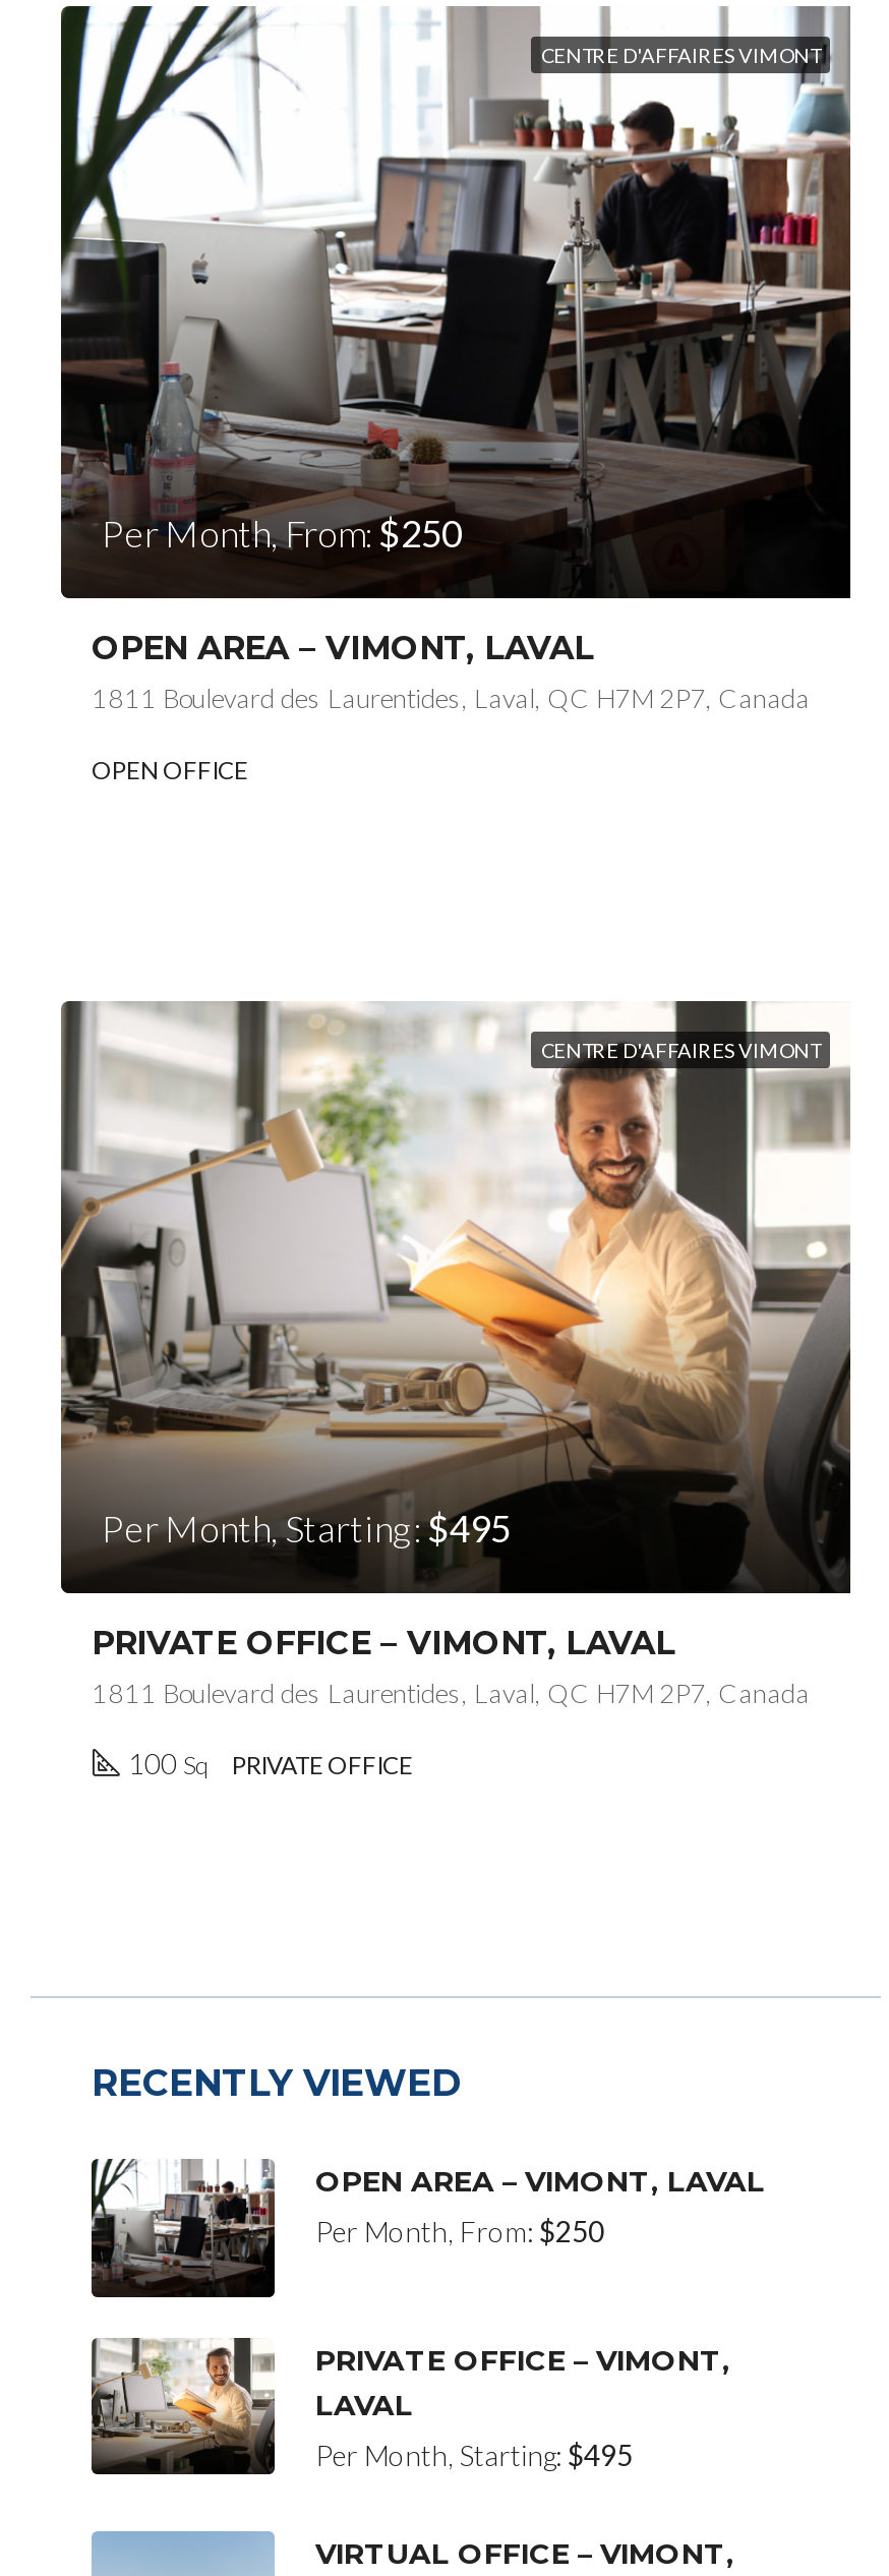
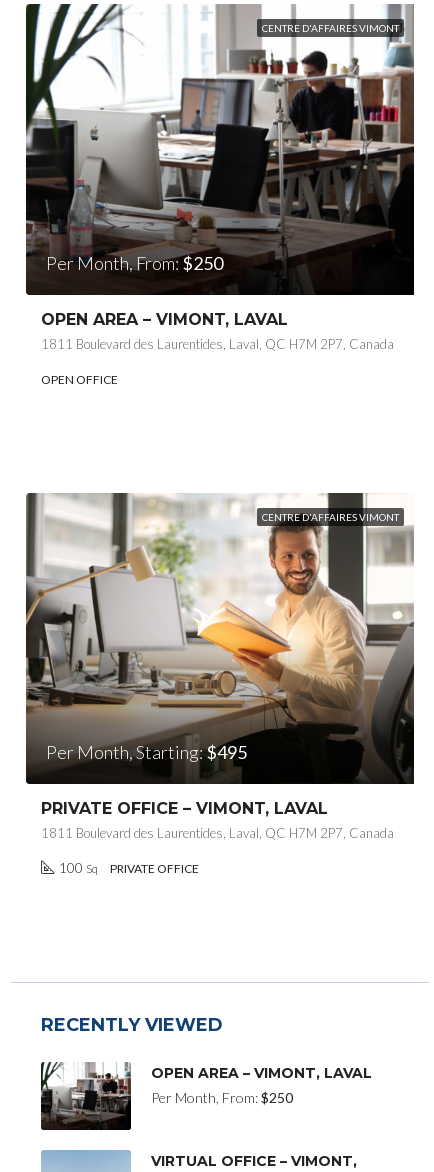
[92,2336,730,2491] [image] | PRIVATE OFFICE – VIMONT, | LAVAL | Per Month, Starting: $495 -> none

